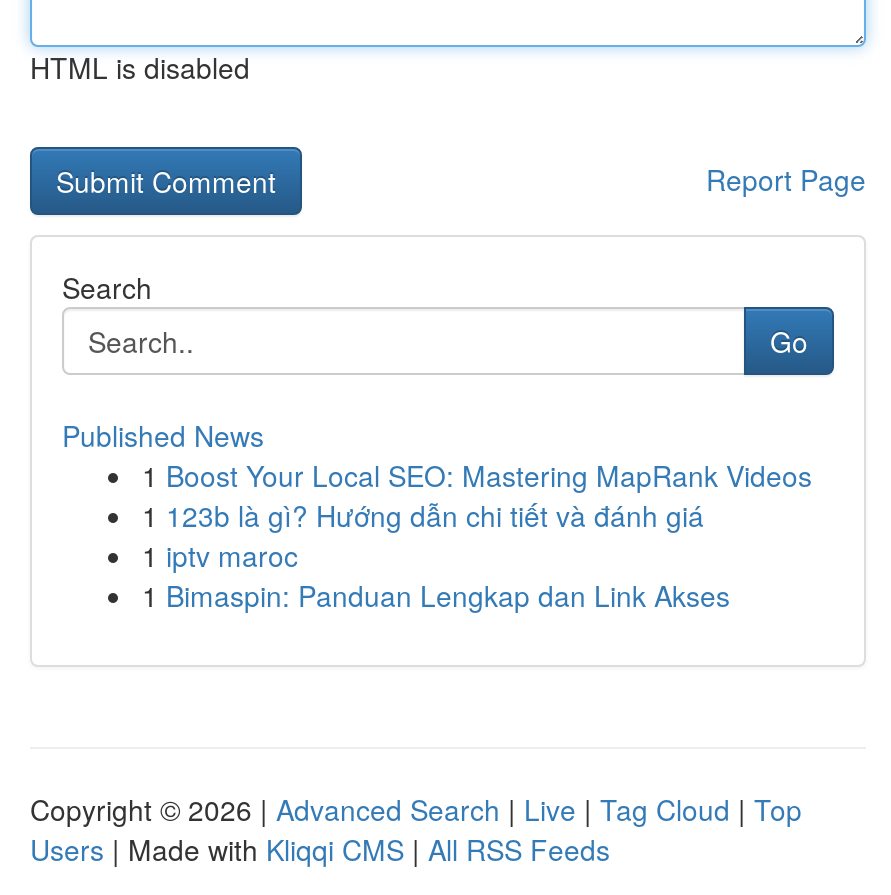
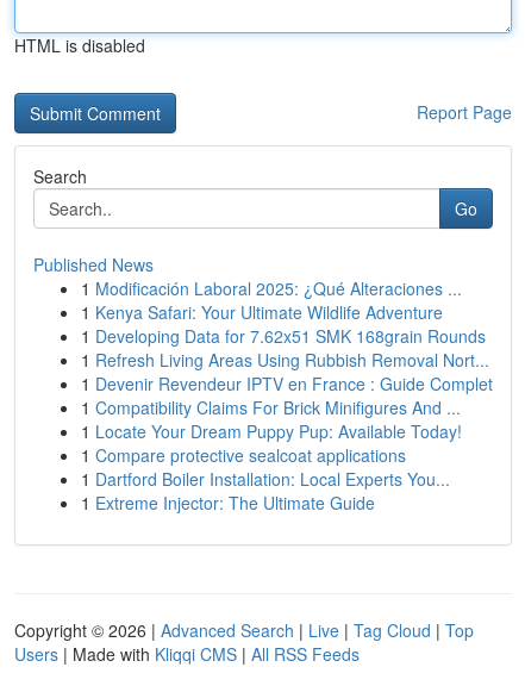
[142,455,812,615] 1 Boost Your Local SEO: Mastering MapRank Videos | 1 123b là gì? Hướng dẫn chi tiết và đánh giá | 1 iptv maroc | 1 Bimaspin: Panduan Lengkap dan Link Akses -> [81,276,493,515] 1 Modificación Laboral 2025: ¿Qué Alteraciones ... | 1 Kenya Safari: Your Ultimate Wildlife Adventure | 1 Developing Data for 7.62x51 SMK 168grain Rounds | 1 Refresh Living Areas Using Rubbish Removal Nort... | 1 Devenir Revendeur IPTV en France : Guide Complet | 1 Compatibility Claims For Brick Minifigures And ... | 1 Locate Your Dream Puppy Pup: Available Today! | 1 Compare protective sealcoat applications | 1 Dartford Boiler Installation: Local Experts You... | 1 Extreme Injector: The Ultimate Guide

